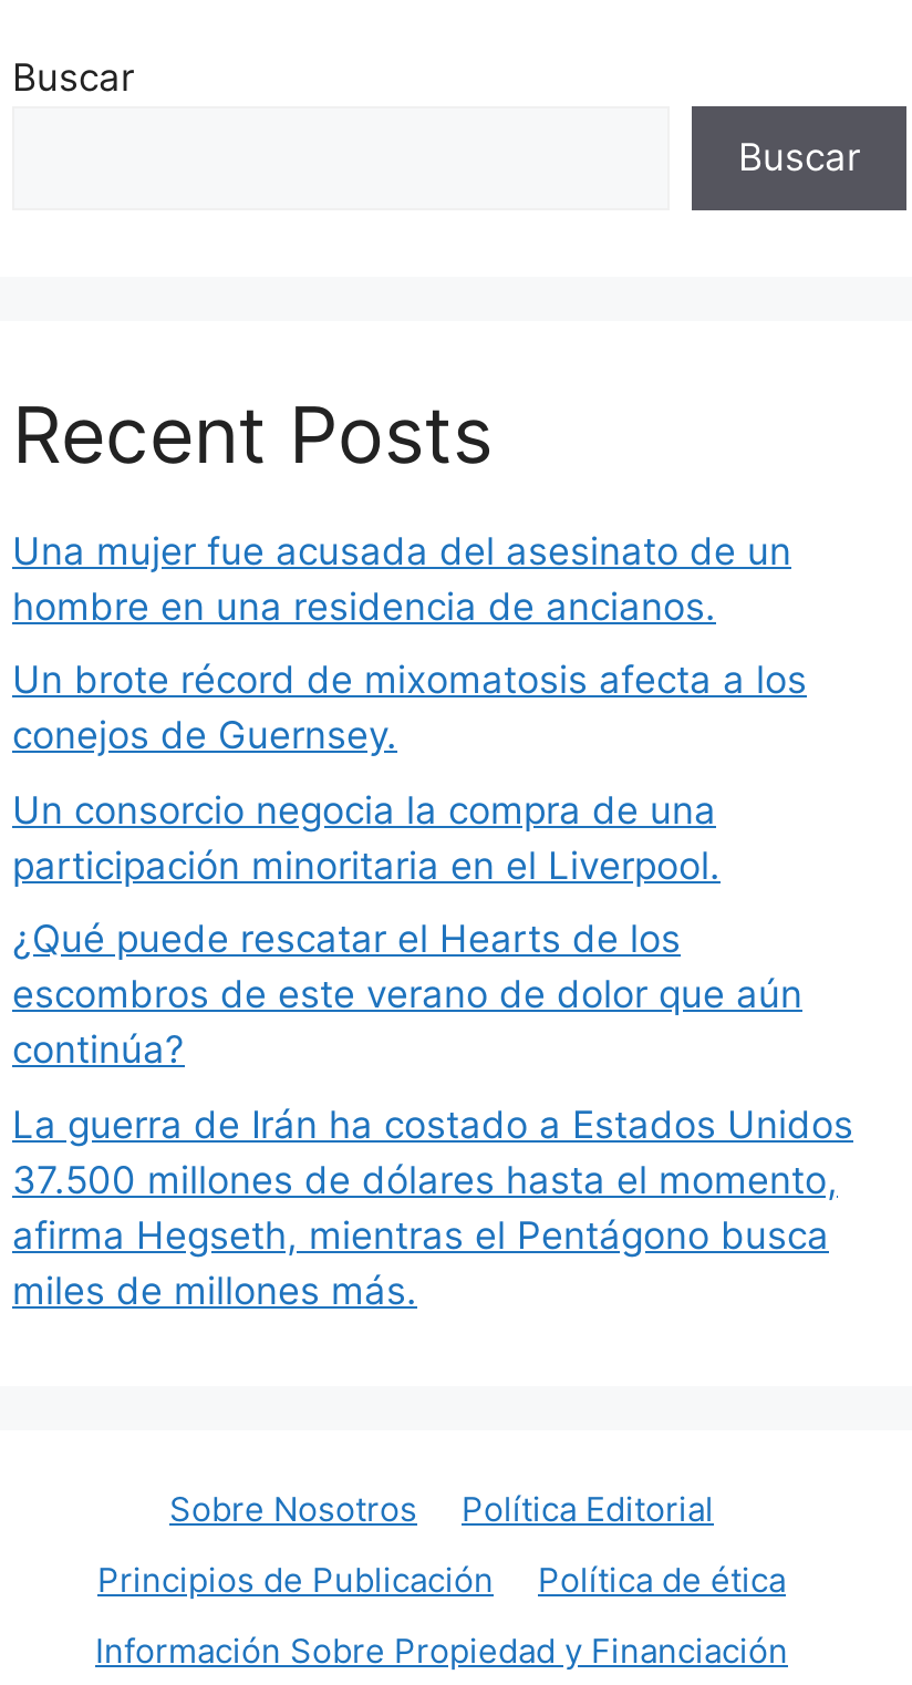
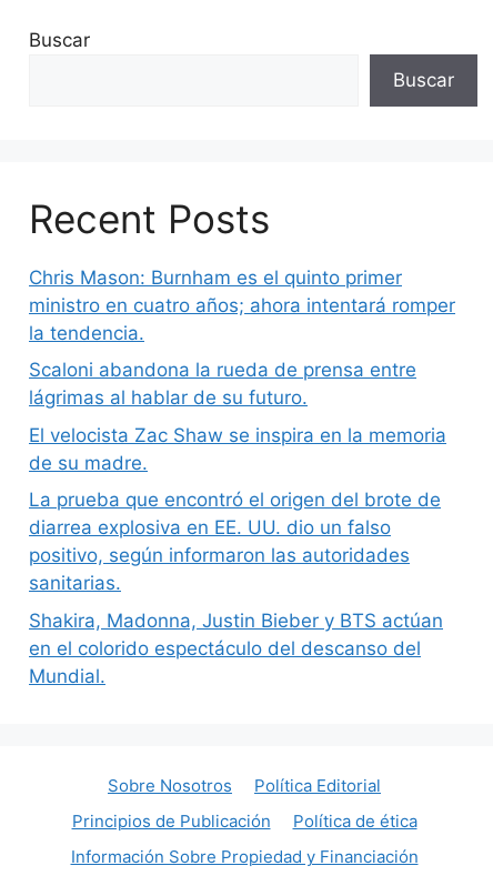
[12,529,791,628] Una mujer fue acusada del asesinato de un | hombre en una residencia de ancianos. -> [29,266,455,344] Chris Mason: Burnham es el quinto primer | ministro en cuatro años; ahora intentará romper | la tendencia.
[12,658,807,758] Un brote récord de mixomatosis afecta a los | conejos de Guernsey. -> [29,359,416,409] Scaloni abandona la rueda de prensa entre | lágrimas al hablar de su futuro.
[12,788,721,887] Un consorcio negocia la compra de una | participación minoritaria en el Liverpool. -> [29,424,446,474] El velocista Zac Shaw se inspira en la memoria | de su madre.
[12,917,802,1072] ¿Qué puede rescatar el Hearts de los | escombros de este verano de dolor que aún | continúa? -> [29,489,441,594] La prueba que encontró el origen del brote de | diarrea explosiva en EE. UU. dio un falso | positivo, según informaron las autoridades | sanitarias.
[12,1102,853,1313] La guerra de Irán ha costado a Estados Unidos | 37.500 millones de dólares hasta el momento, | afirma Hegseth, mientras el Pentágono busca | miles de millones más. -> [29,609,443,687] Shakira, Madonna, Justin Bieber y BTS actúan | en el colorido espectáculo del descanso del | Mundial.

